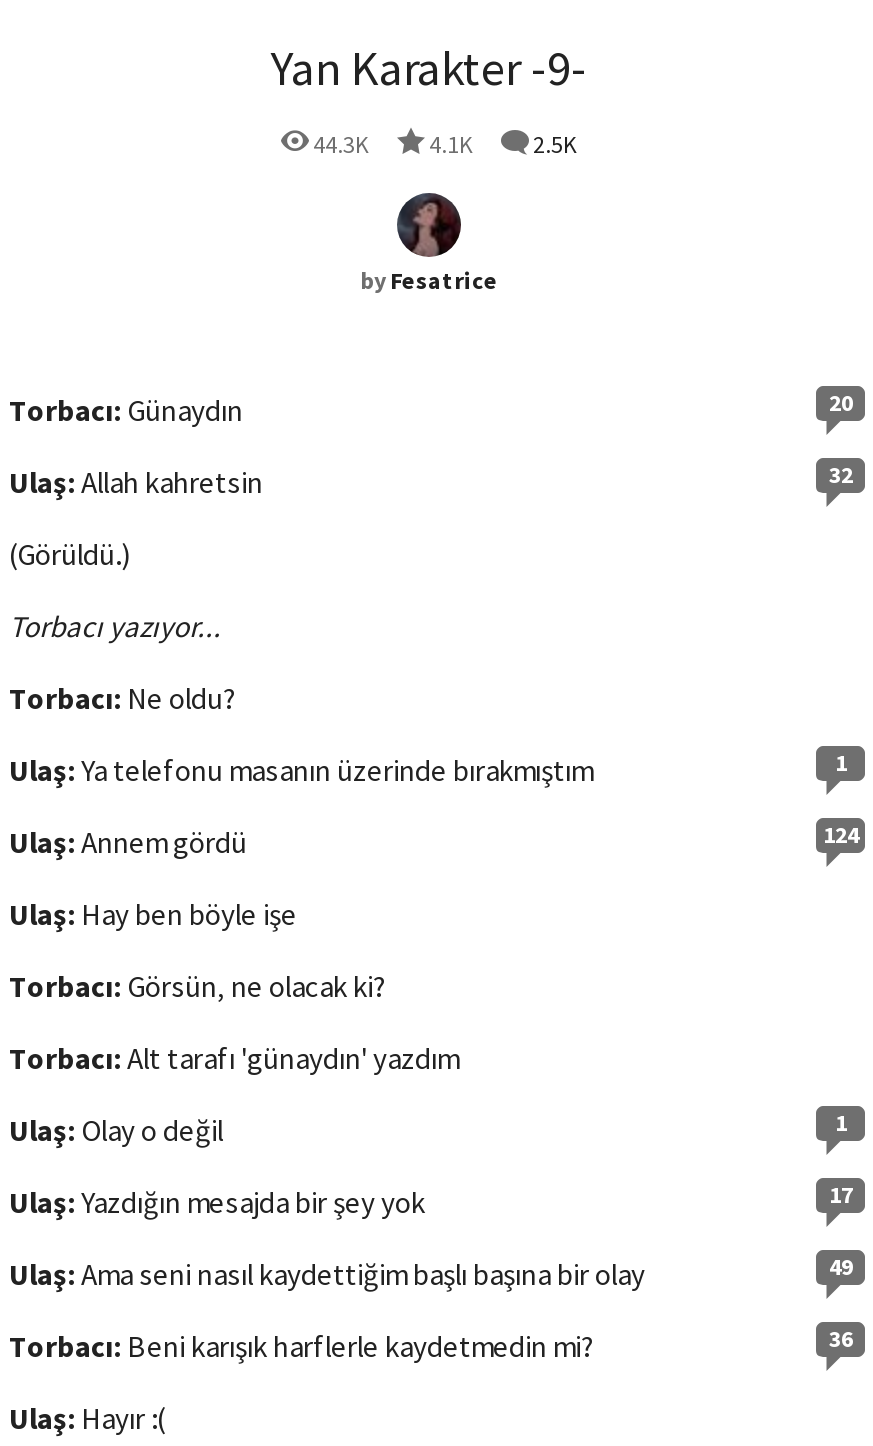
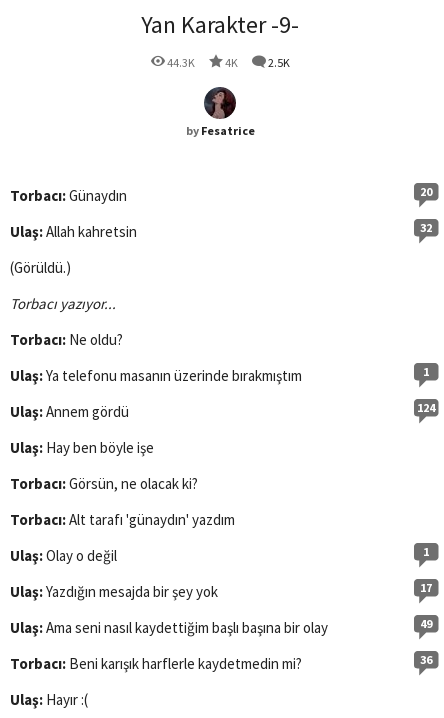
[309,129,577,159] 44.3K 4.1K 2.5K -> [164,55,289,70] 44.3K 4K 2.5K

